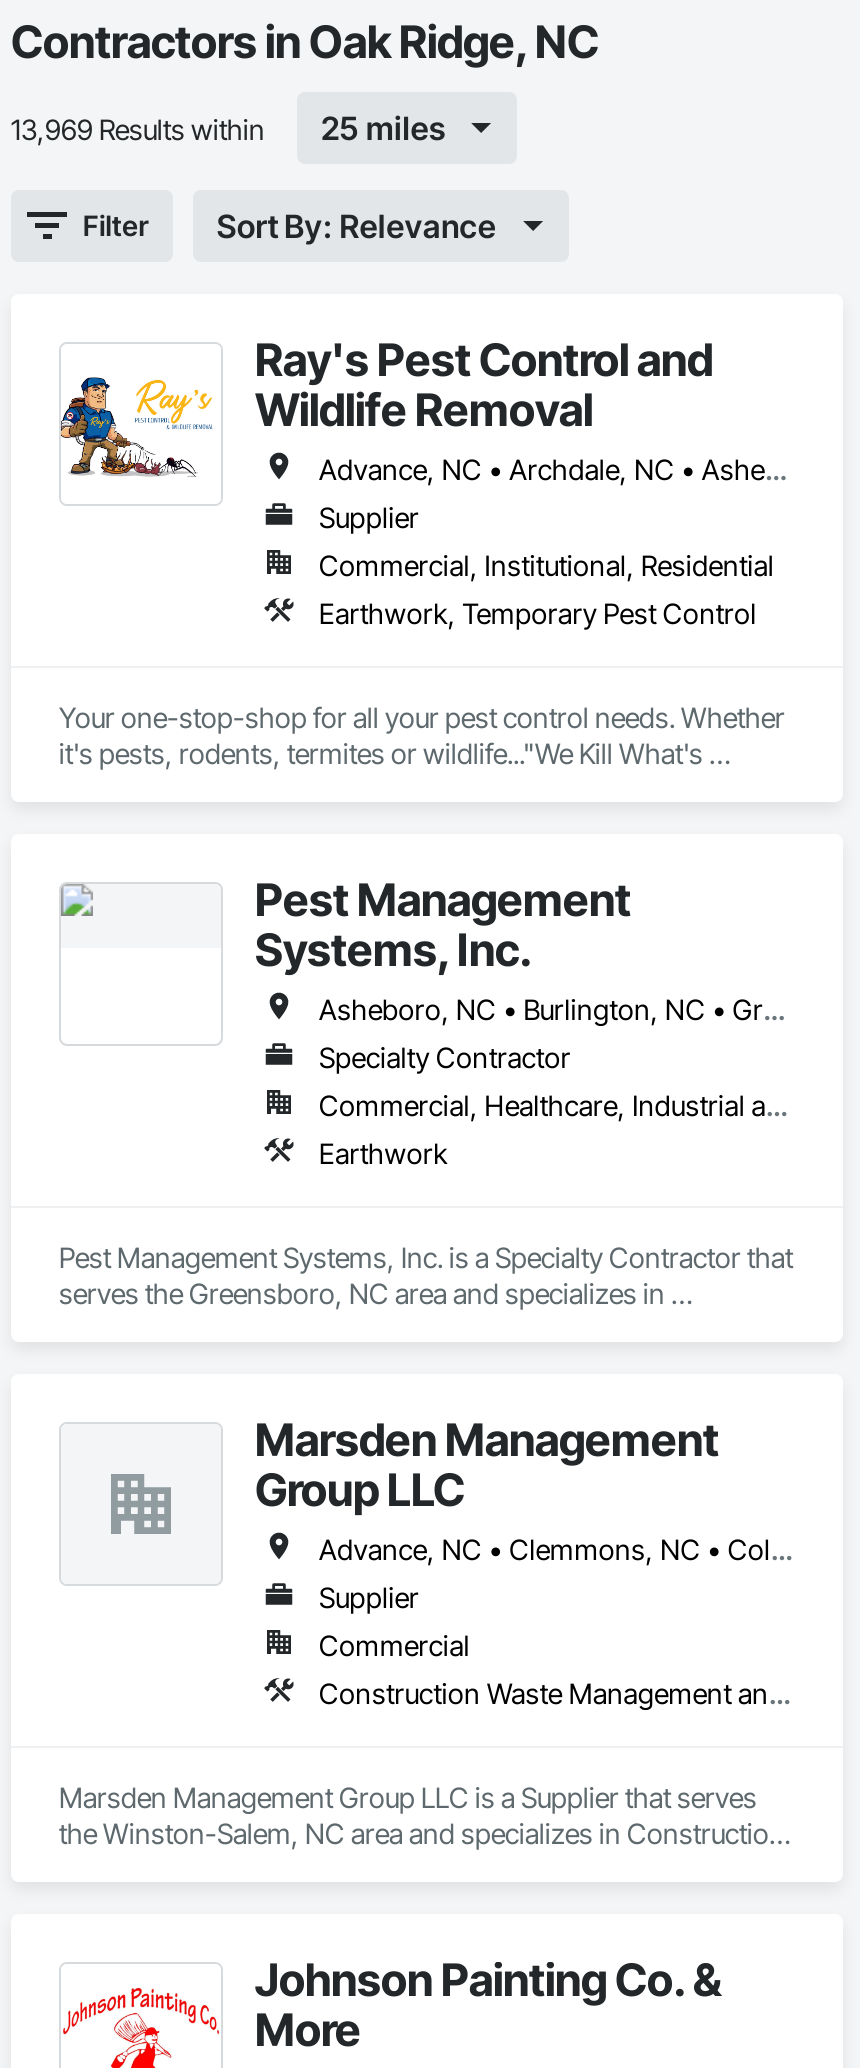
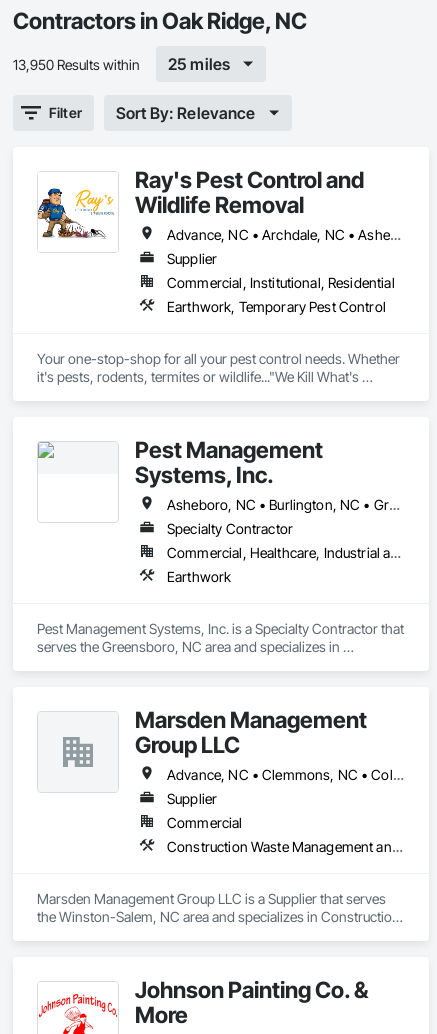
[11,111,265,145] 13,969 Results within -> [13,55,140,72] 13,950 Results within

